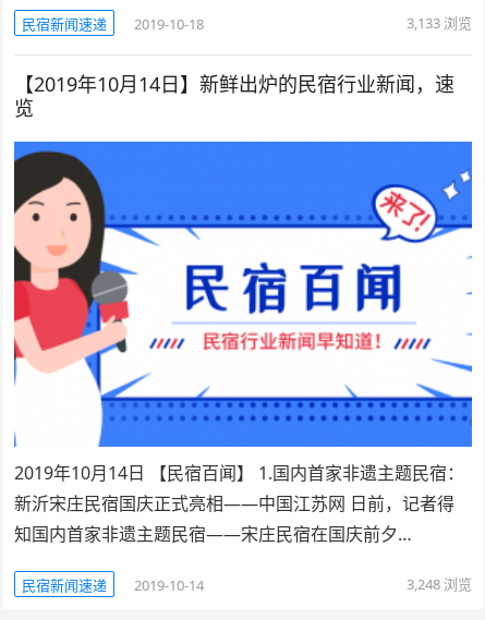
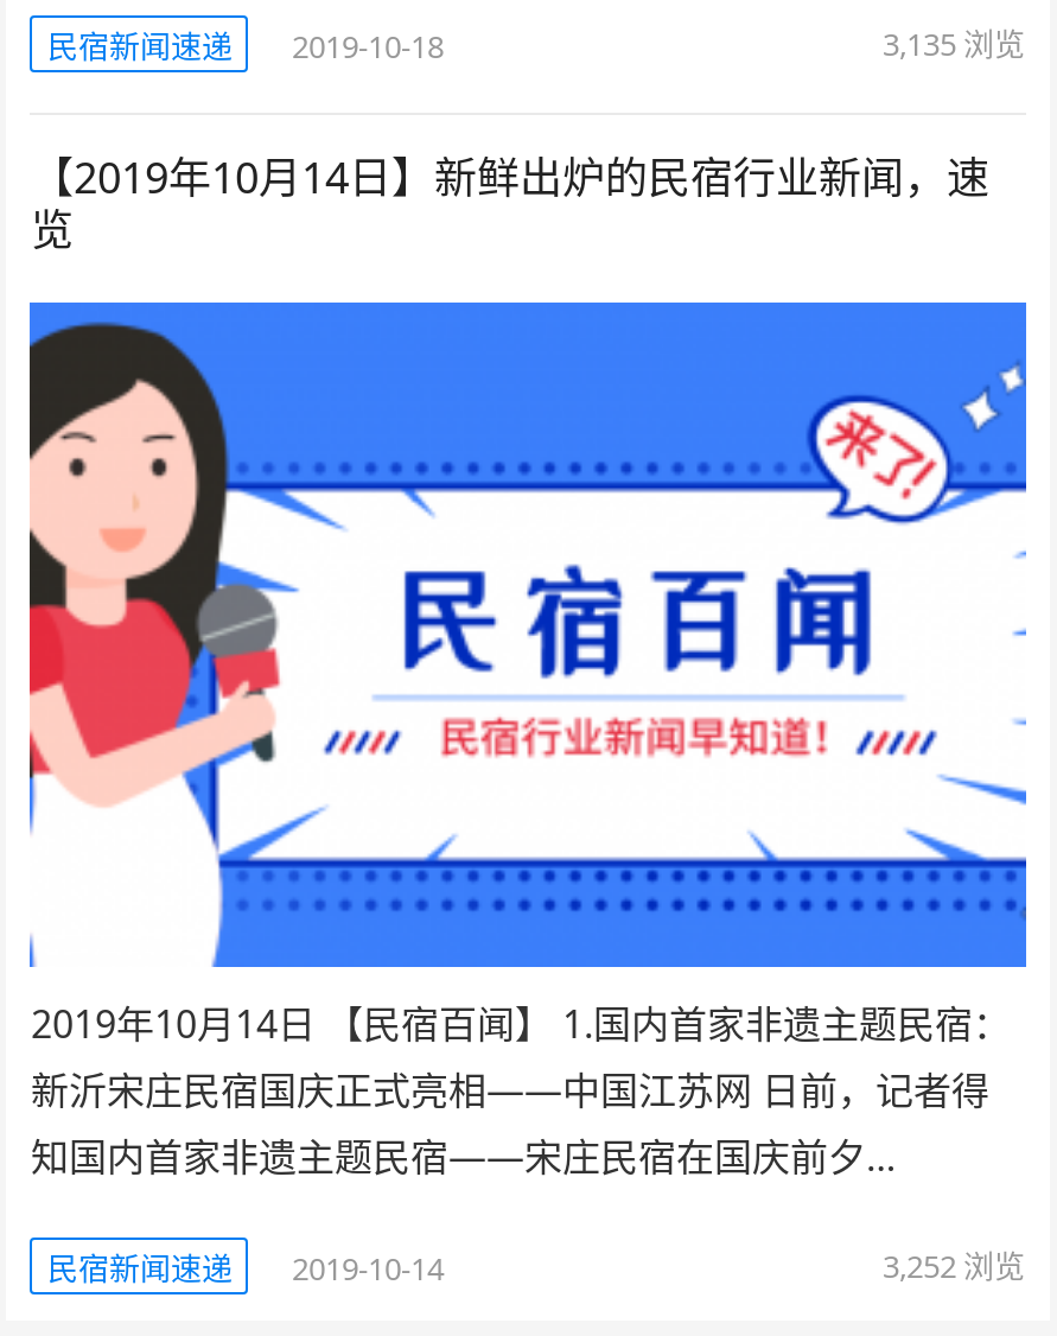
[406,13,471,33] 3,133浏览 -> [883,23,1025,66] 3,135浏览
[406,574,471,594] 3,248浏览 -> [883,1244,1025,1287] 3,252浏览

